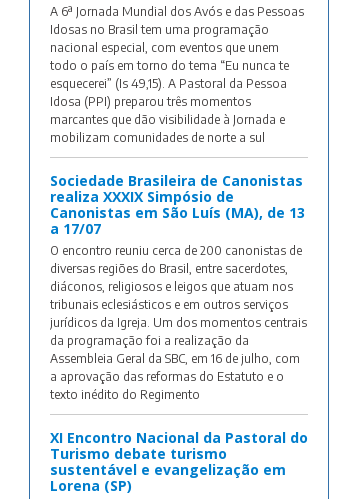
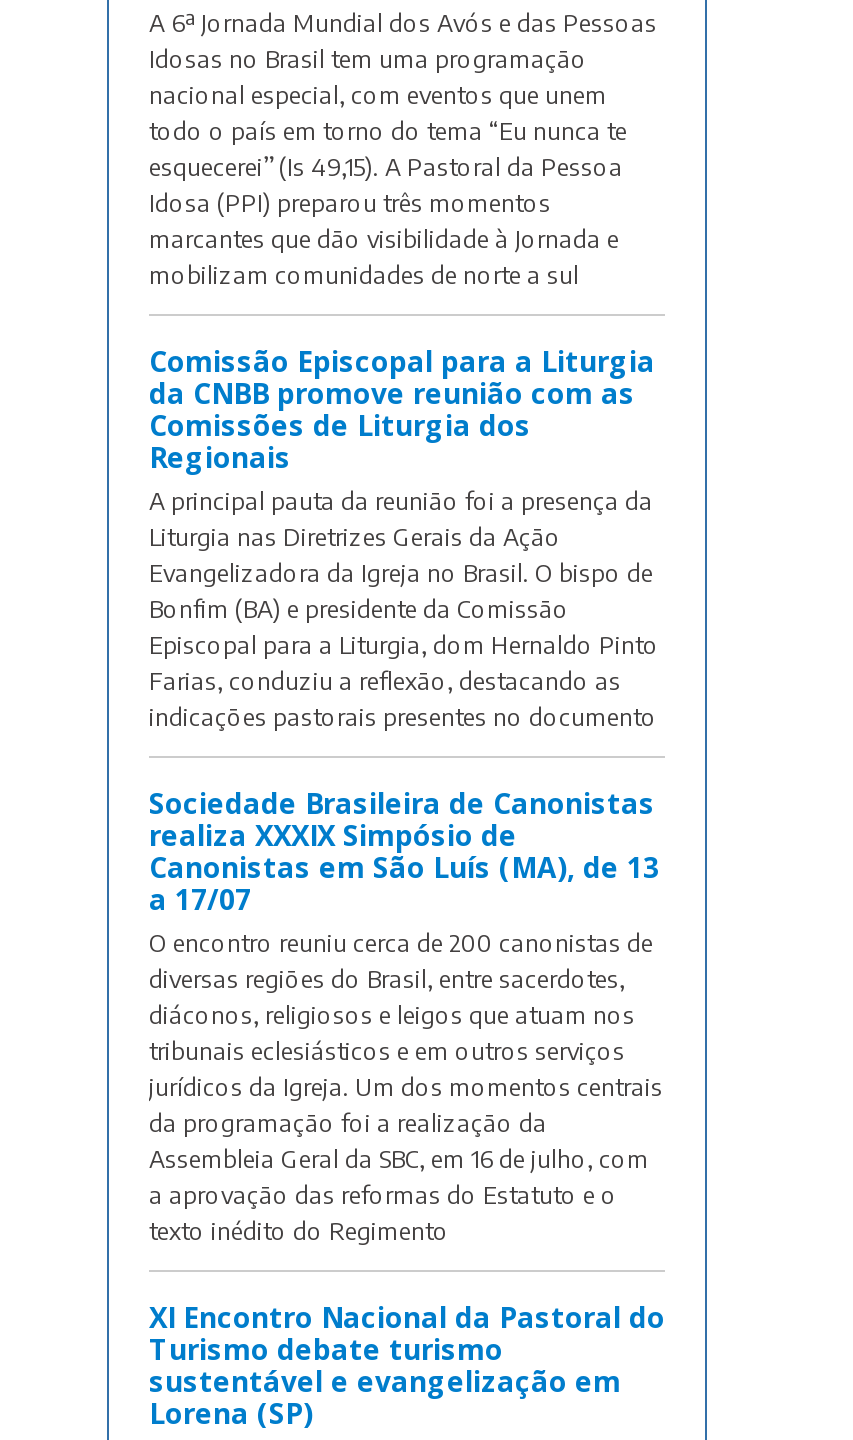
none -> [149,342,659,732] Comissão Episcopal para a Liturgia | da CNBB promove reunião com as | Comissões de Liturgia dos | Regionais | A principal pauta da reunião foi a presença da | Liturgia nas Diretrizes Gerais da Ação | Evangelizadora da Igreja no Brasil. O bispo de | Bonfim (BA) e presidente da Comissão | Episcopal para a Liturgia, dom Hernaldo Pinto | Farias, conduziu a reflexão, destacando as | indicações pastorais presentes no documento

